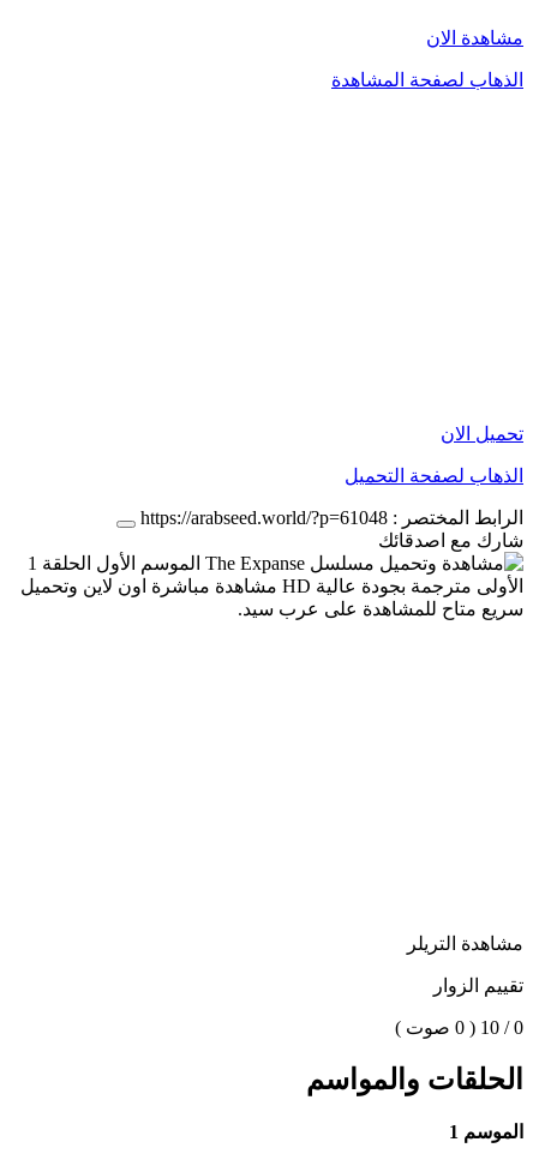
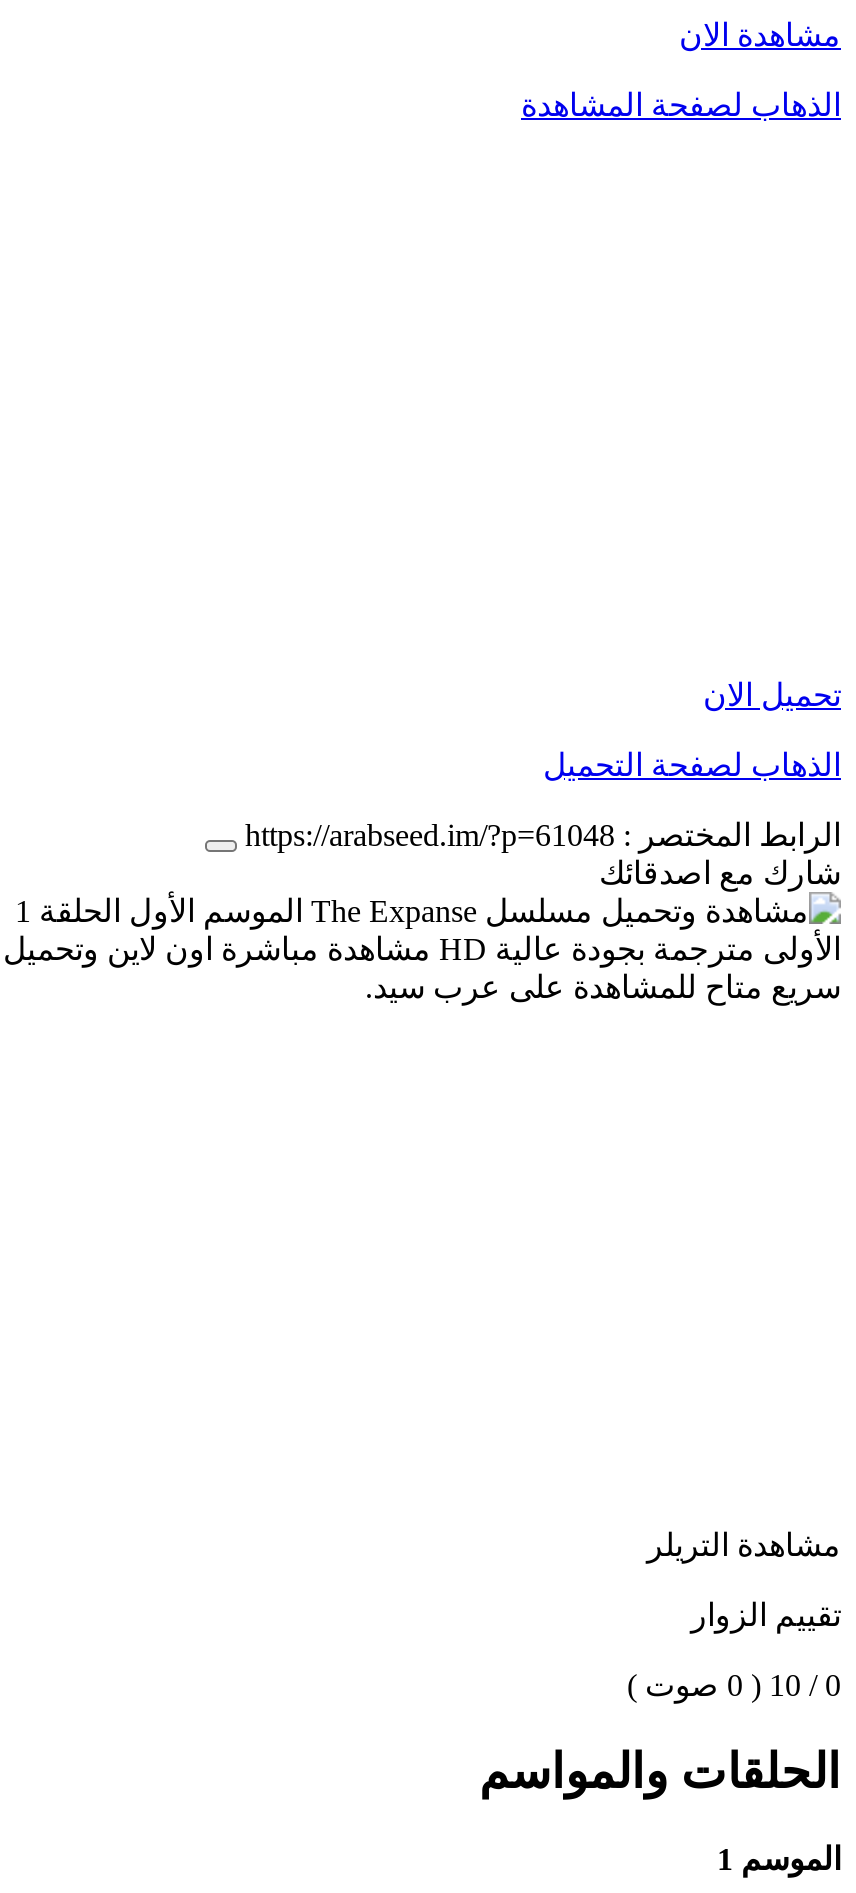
[140,508,523,528] الرابط المختصر : https://arabseed.world/?p=61048 -> [245,818,841,852] الرابط المختصر : https://arabseed.im/?p=61048

